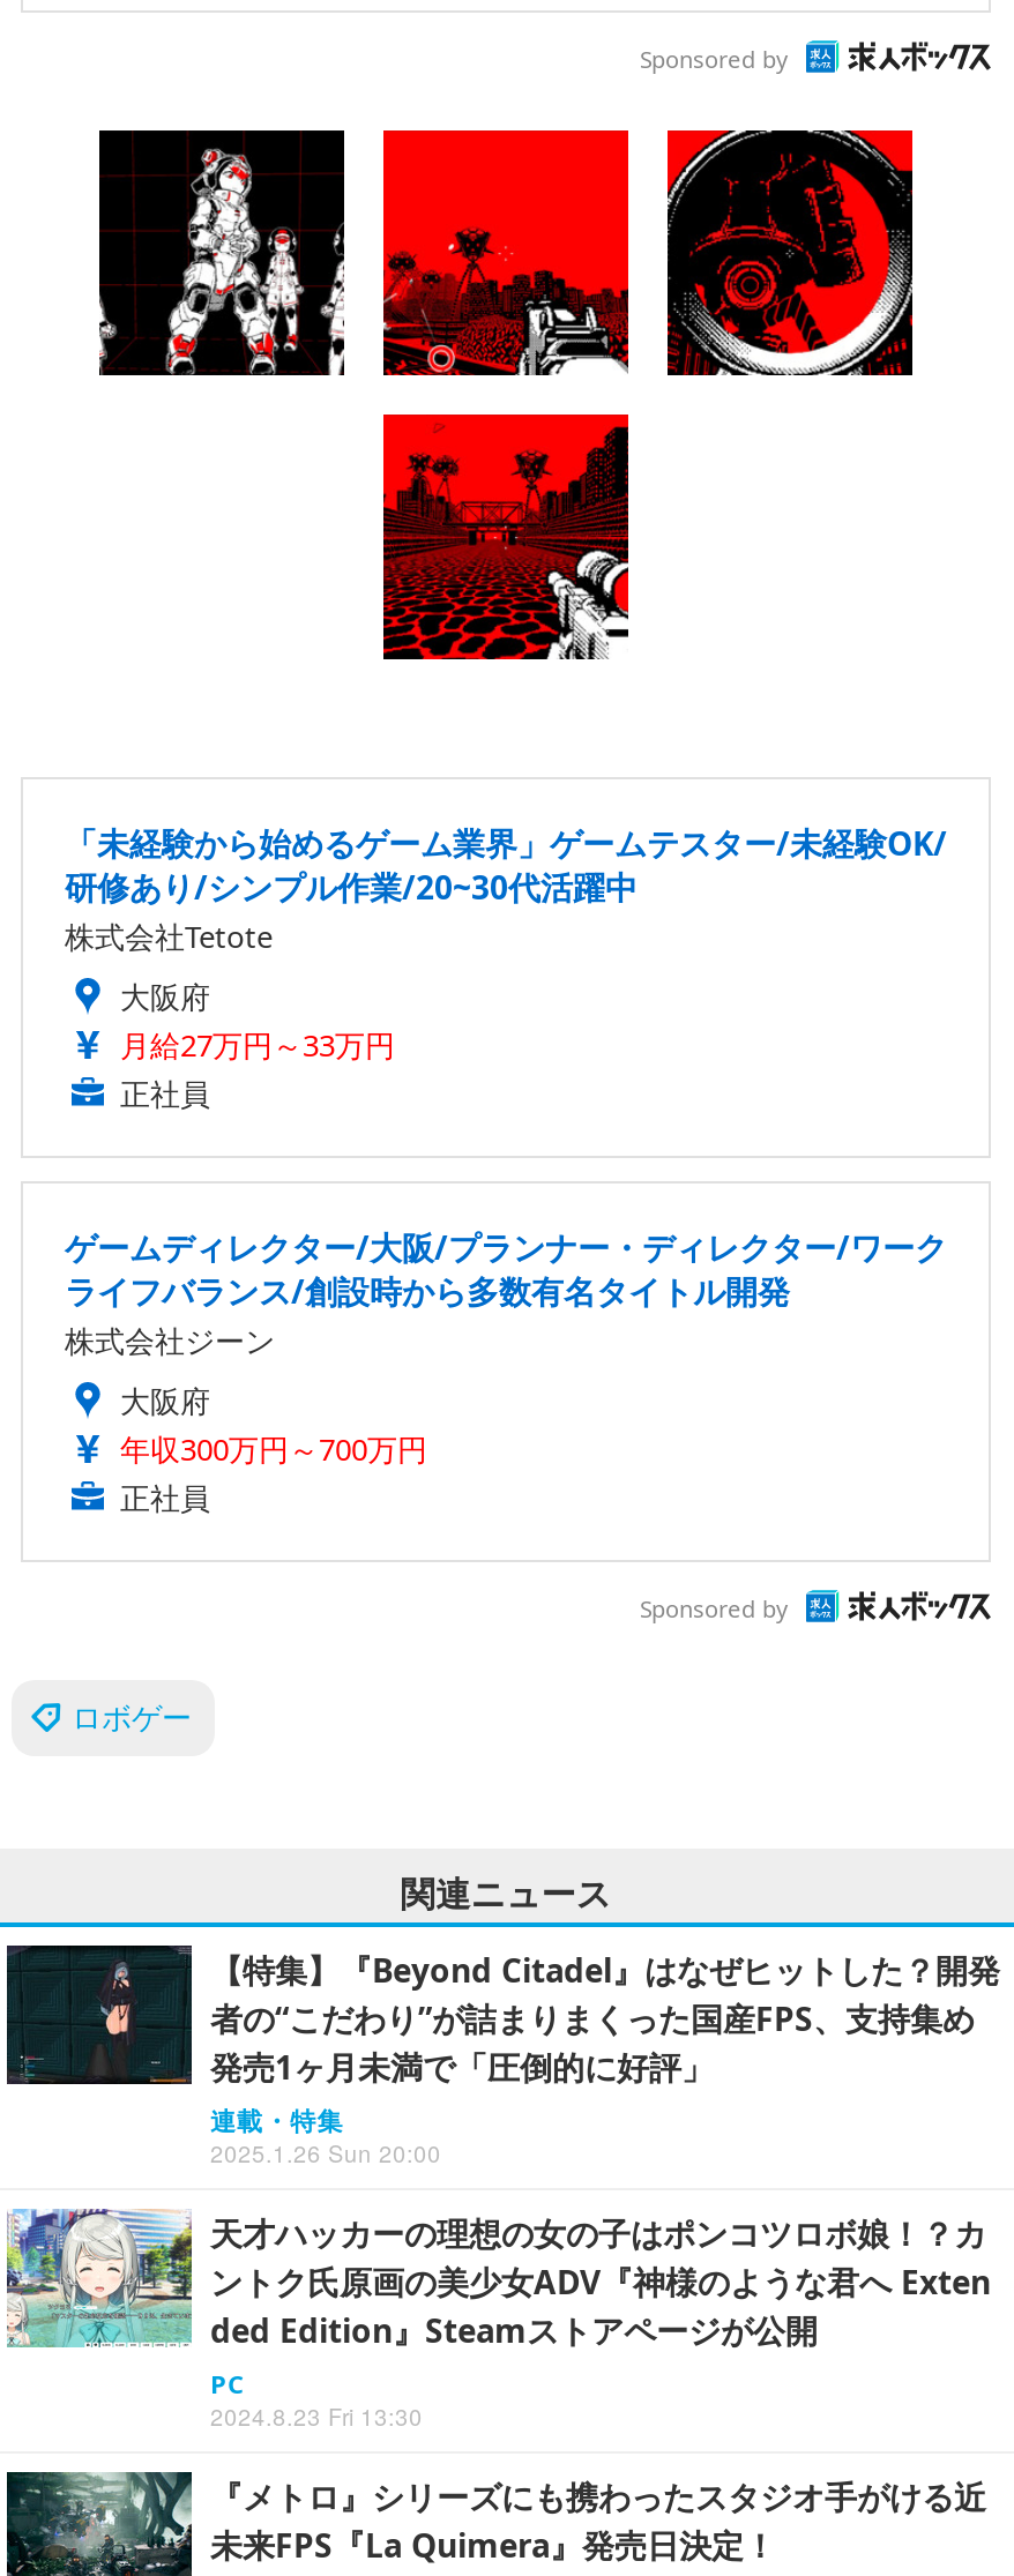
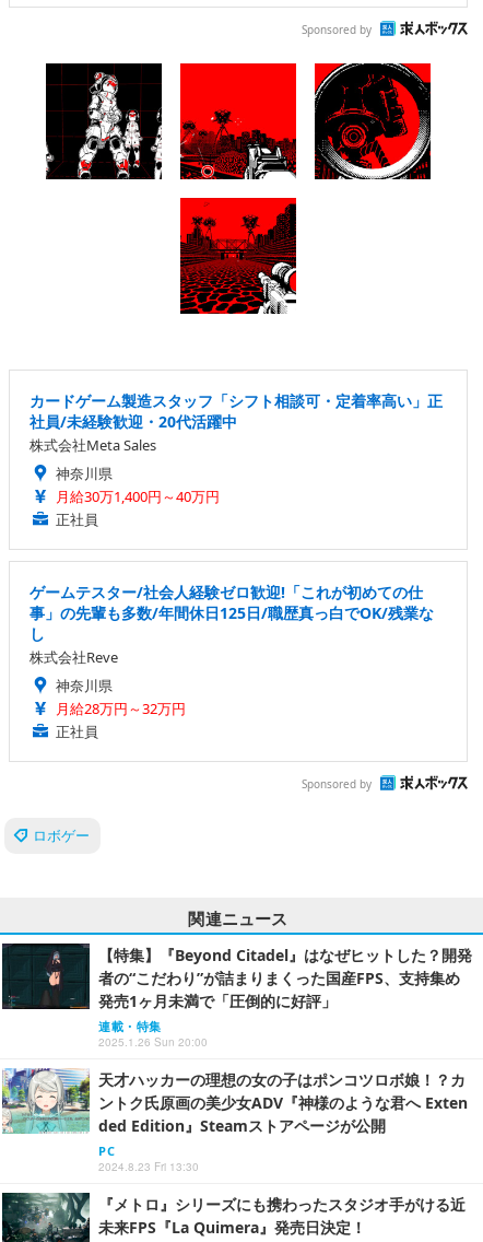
[65,822,947,1066] 「未経験から始めるゲーム業界」ゲームテスター/未経験OK/ | 研修あり/シンプル作業/20~30代活躍中 | 株式会社Tetote | 大阪府 | 月給27万円～33万円 -> [30,391,443,507] カードゲーム製造スタッフ「シフト相談可・定着率高い」正 | 社員/未経験歓迎・20代活躍中 | 株式会社Meta Sales | 神奈川県 | 月給30万1,400円～40万円
[65,1226,947,1471] ゲームディレクター/大阪/プランナー・ディレクター/ワーク | ライフバランス/創設時から多数有名タイトル開発 | 株式会社ジーン | 大阪府 | 年収300万円～700万円 -> [30,582,434,719] ゲームテスター/社会人経験ゼロ歓迎!「これが初めての仕 | 事」の先輩も多数/年間休日125日/職歴真っ白でOK/残業な | し | 株式会社Reve | 神奈川県 | 月給28万円～32万円

